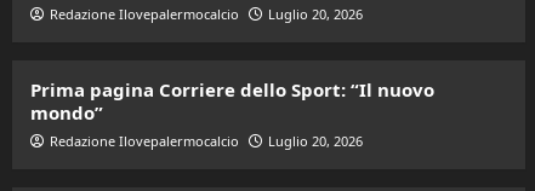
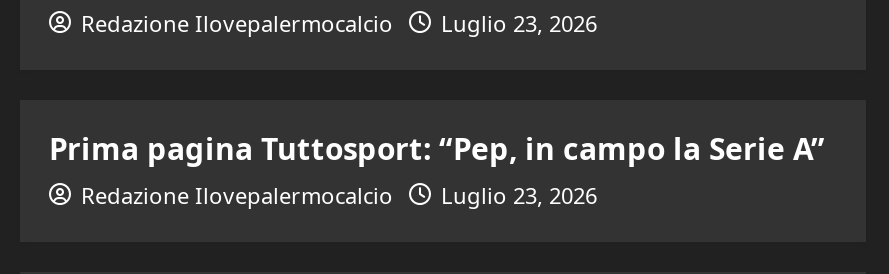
[49,5,362,23] Redazione Ilovepalermocalcio Luglio 20, 2026 -> [81,8,597,38] Redazione Ilovepalermocalcio Luglio 23, 2026
[30,77,434,125] Prima pagina Corriere dello Sport: “Il nuovo | mondo” -> [49,128,825,168] Prima pagina Tuttosport: “Pep, in campo la Serie A”
[49,132,362,150] Redazione Ilovepalermocalcio Luglio 20, 2026 -> [81,180,597,210] Redazione Ilovepalermocalcio Luglio 23, 2026

